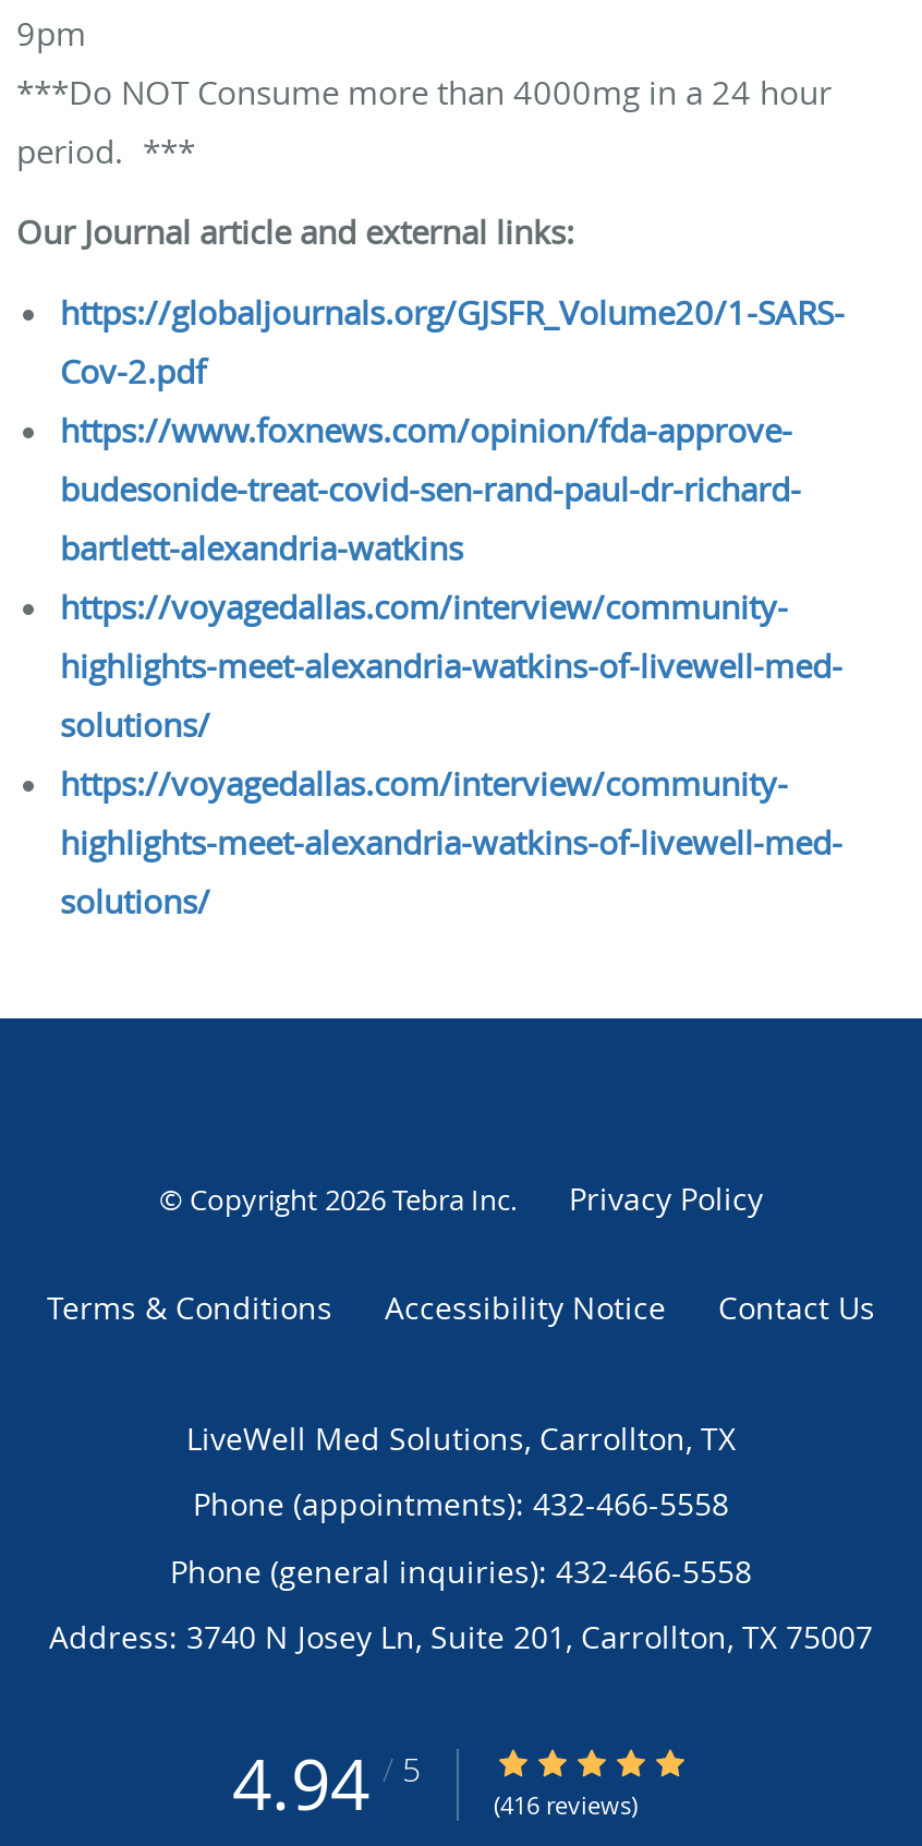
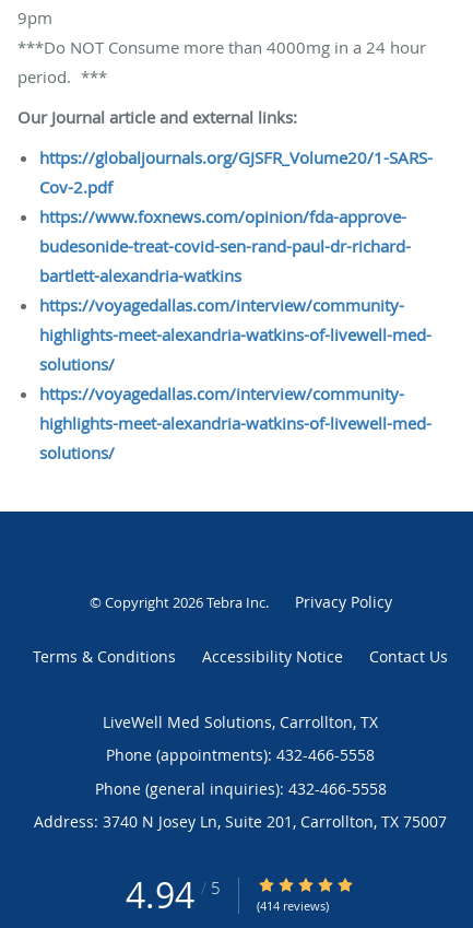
[494,1788,638,1820] (416 reviews) -> [257,897,329,914] (414 reviews)

